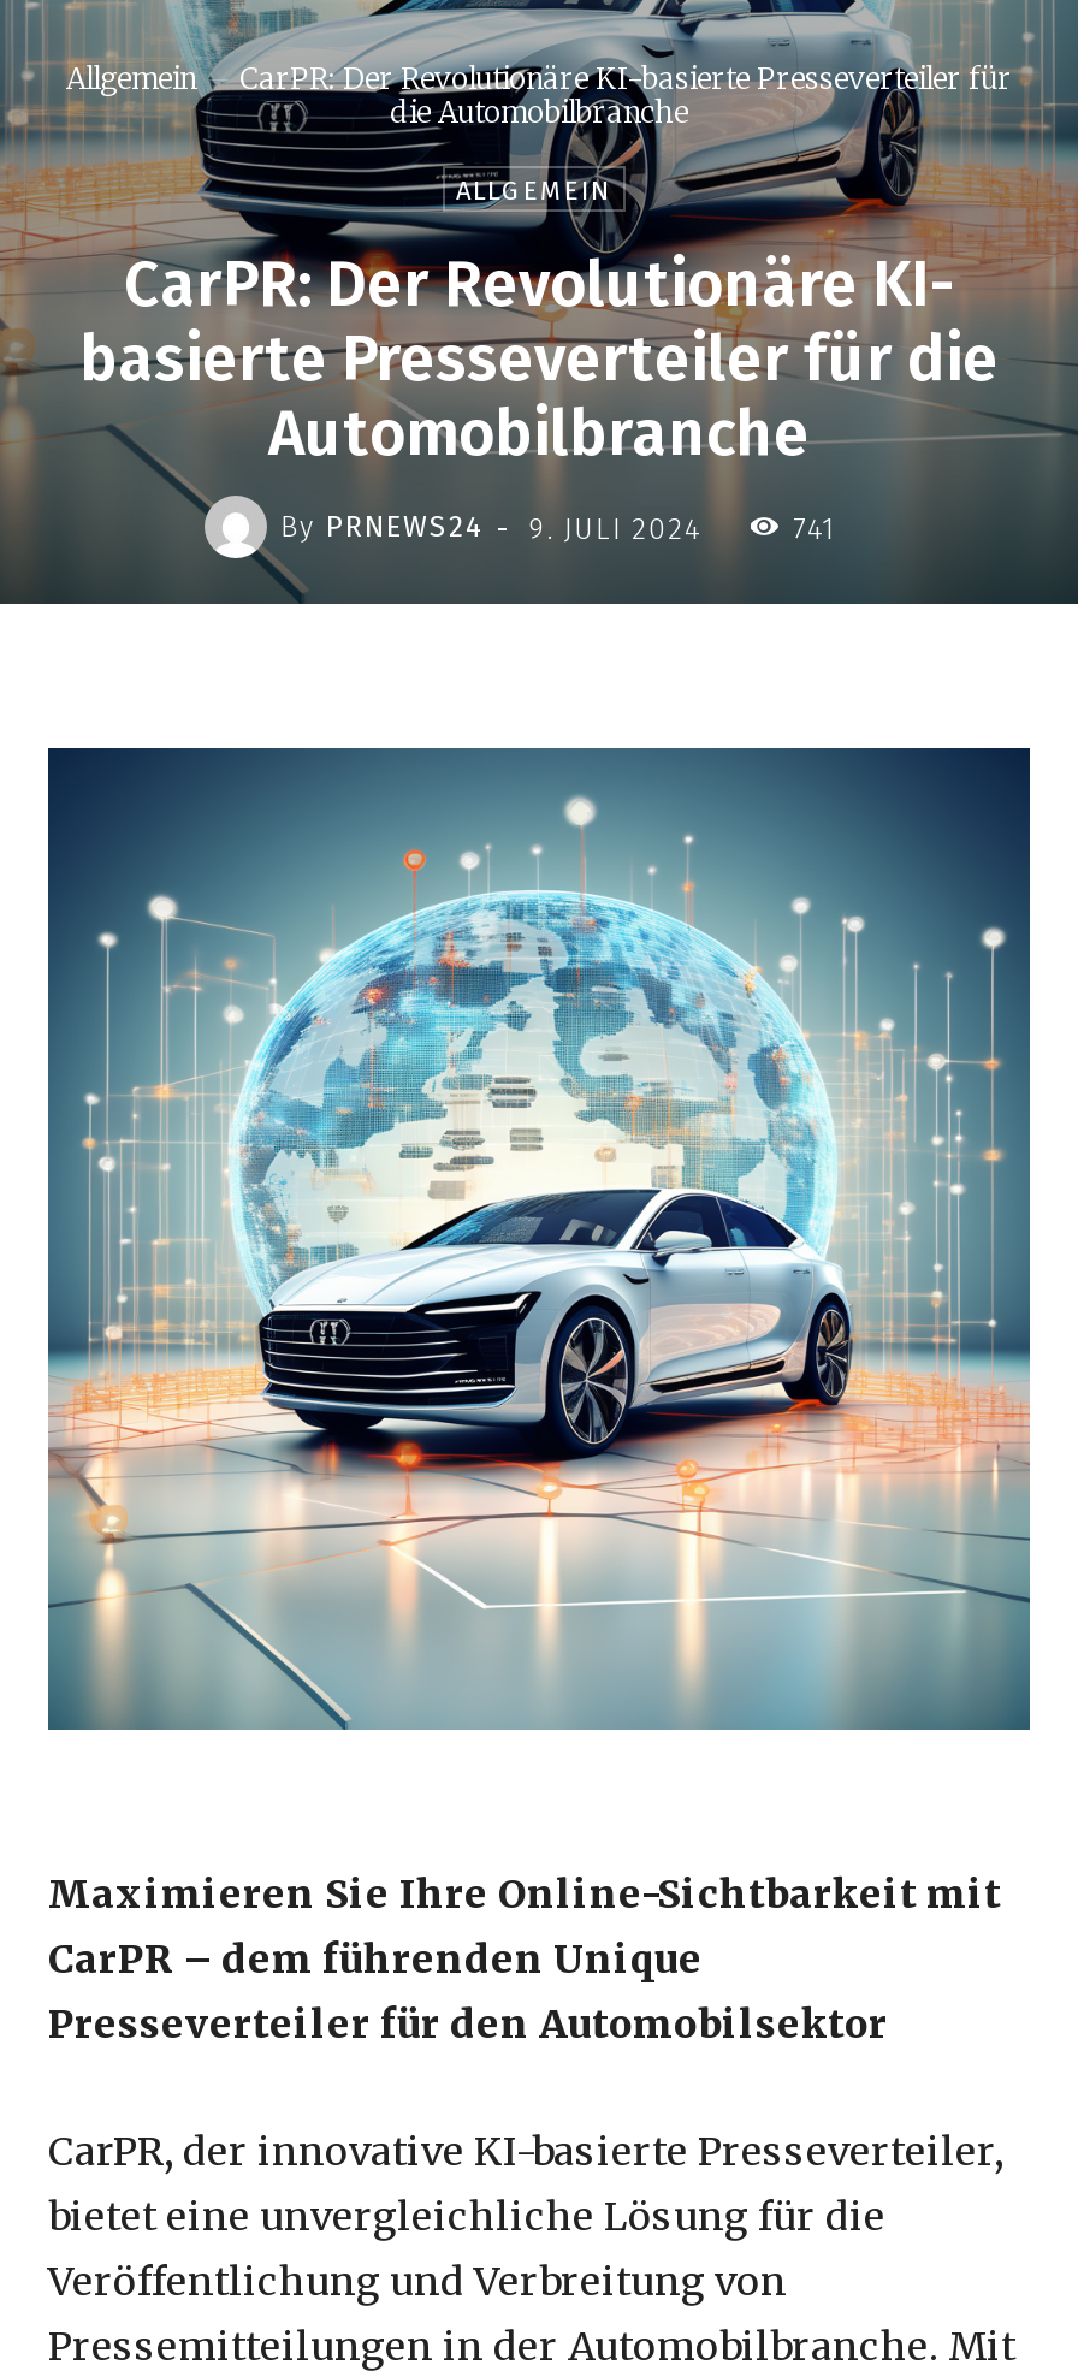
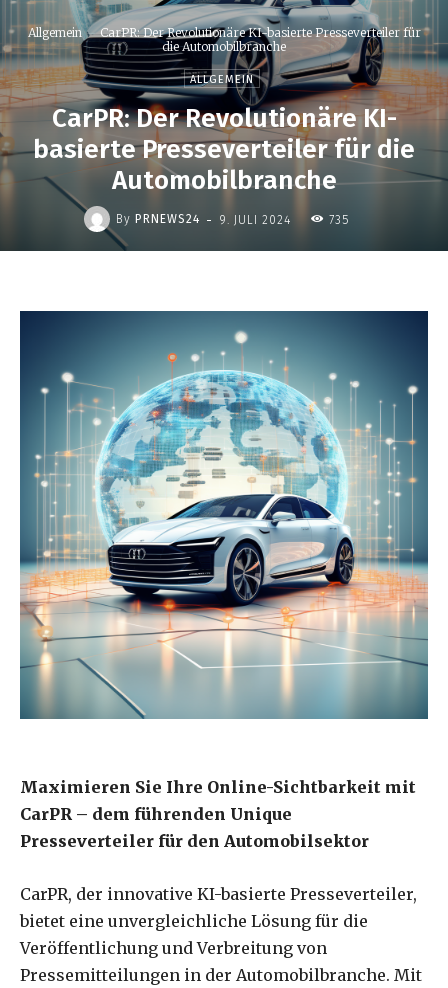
[793,511,836,545] 741 -> [328,213,348,227] 735

